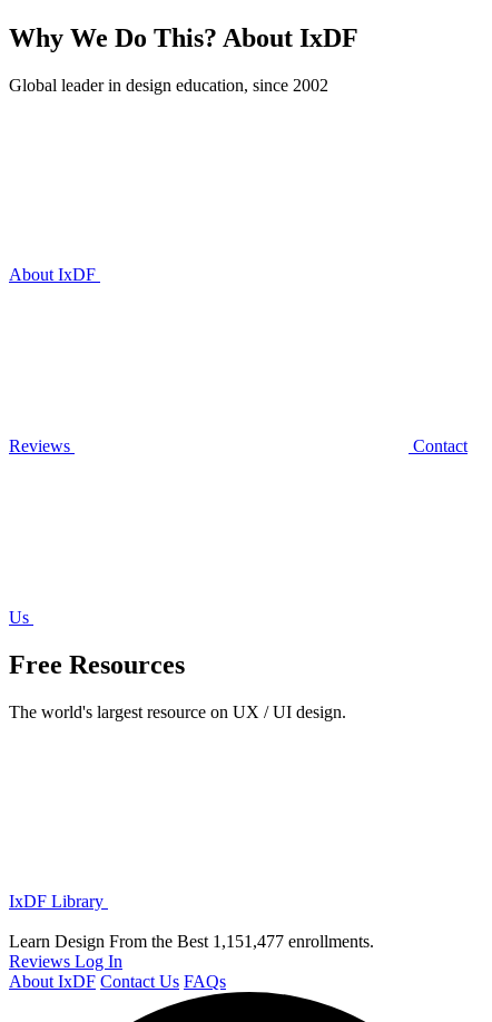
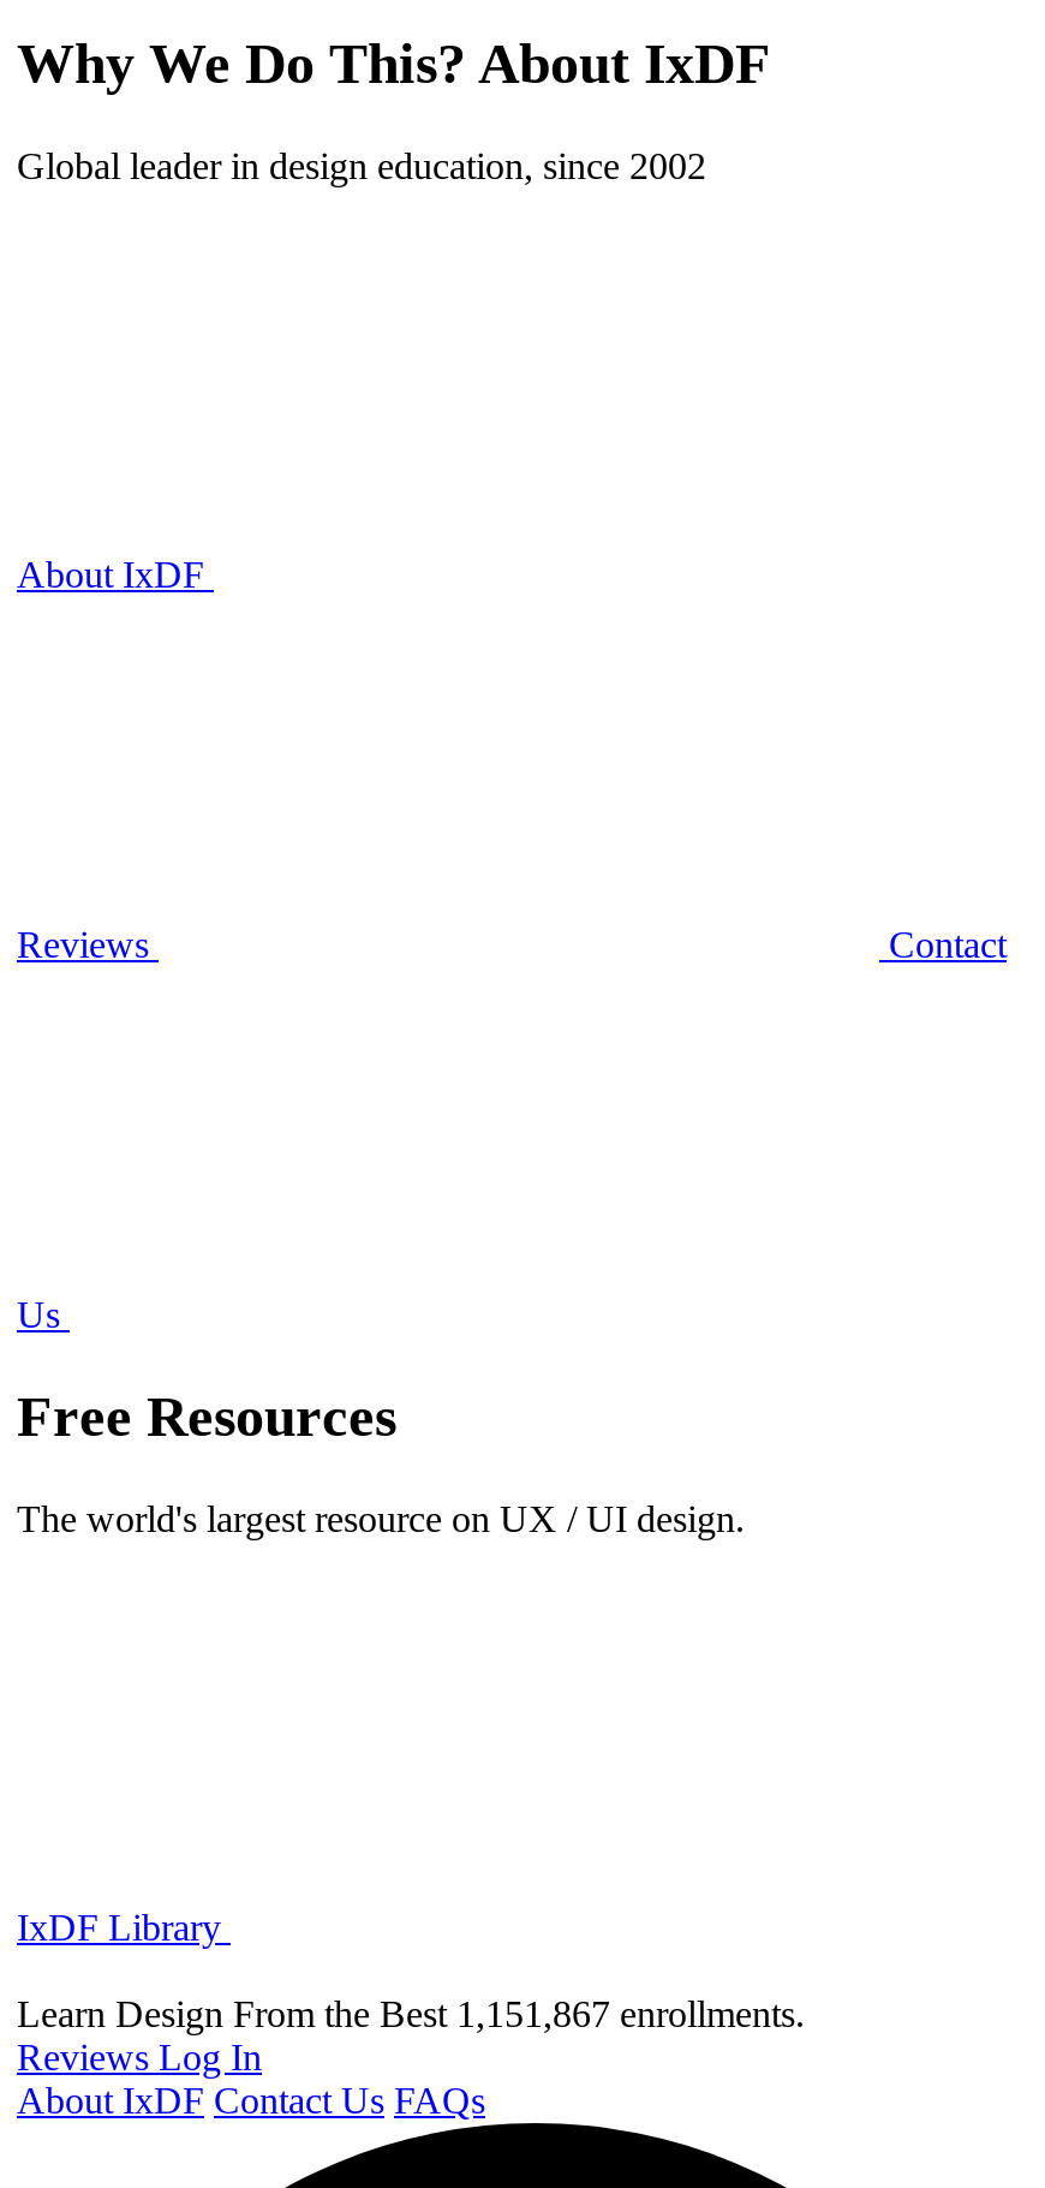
[9,931,374,950] Learn Design From the Best 1,151,477 enrollments. -> [17,1993,805,2033] Learn Design From the Best 1,151,867 enrollments.

